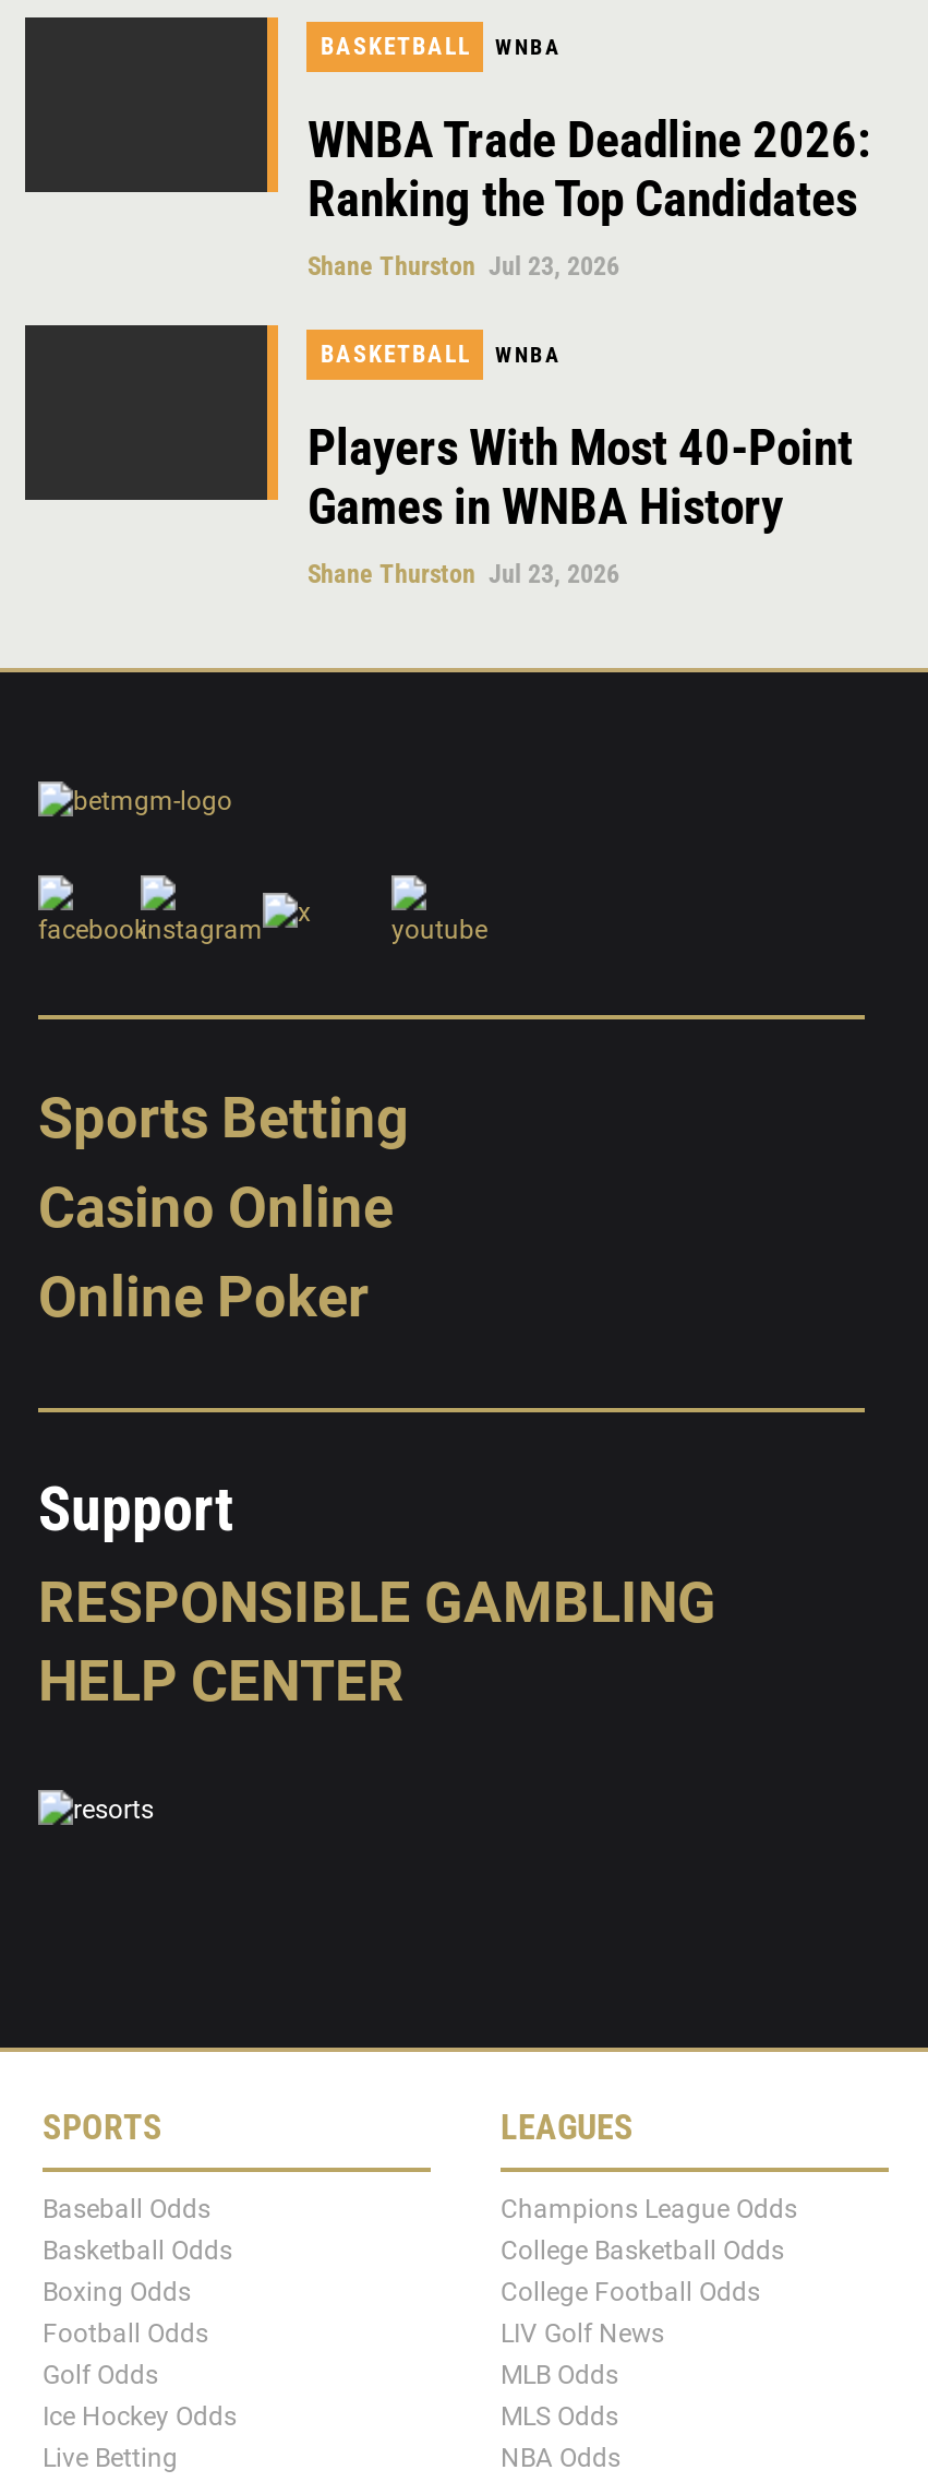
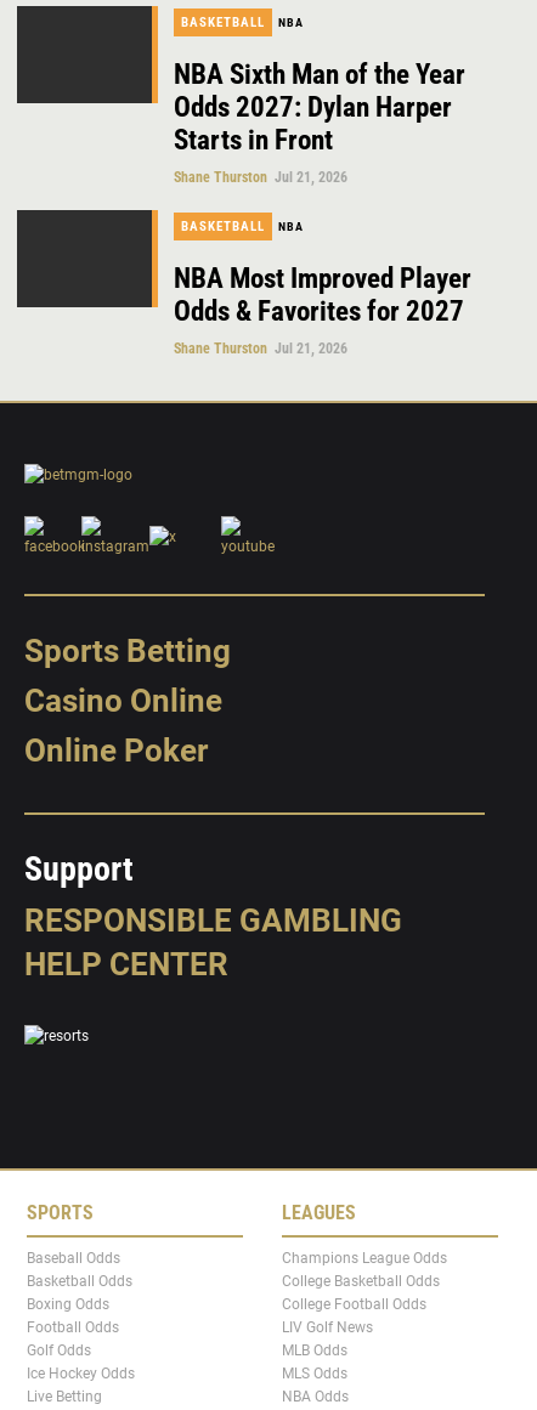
[495,34,561,58] WNBA -> [279,15,304,29] NBA
[308,110,870,281] WNBA Trade Deadline 2026: | Ranking the Top Candidates | Shane Thurston Jul 23, 2026 -> [174,58,466,185] NBA Sixth Man of the Year | Odds 2027: Dylan Harper | Starts in Front | Shane Thurston Jul 21, 2026
[495,342,561,366] WNBA -> [279,219,304,233] NBA
[308,418,853,589] Players With Most 40-Point | Games in WNBA History | Shane Thurston Jul 23, 2026 -> [174,262,472,357] NBA Most Improved Player | Odds & Favorites for 2027 | Shane Thurston Jul 21, 2026

